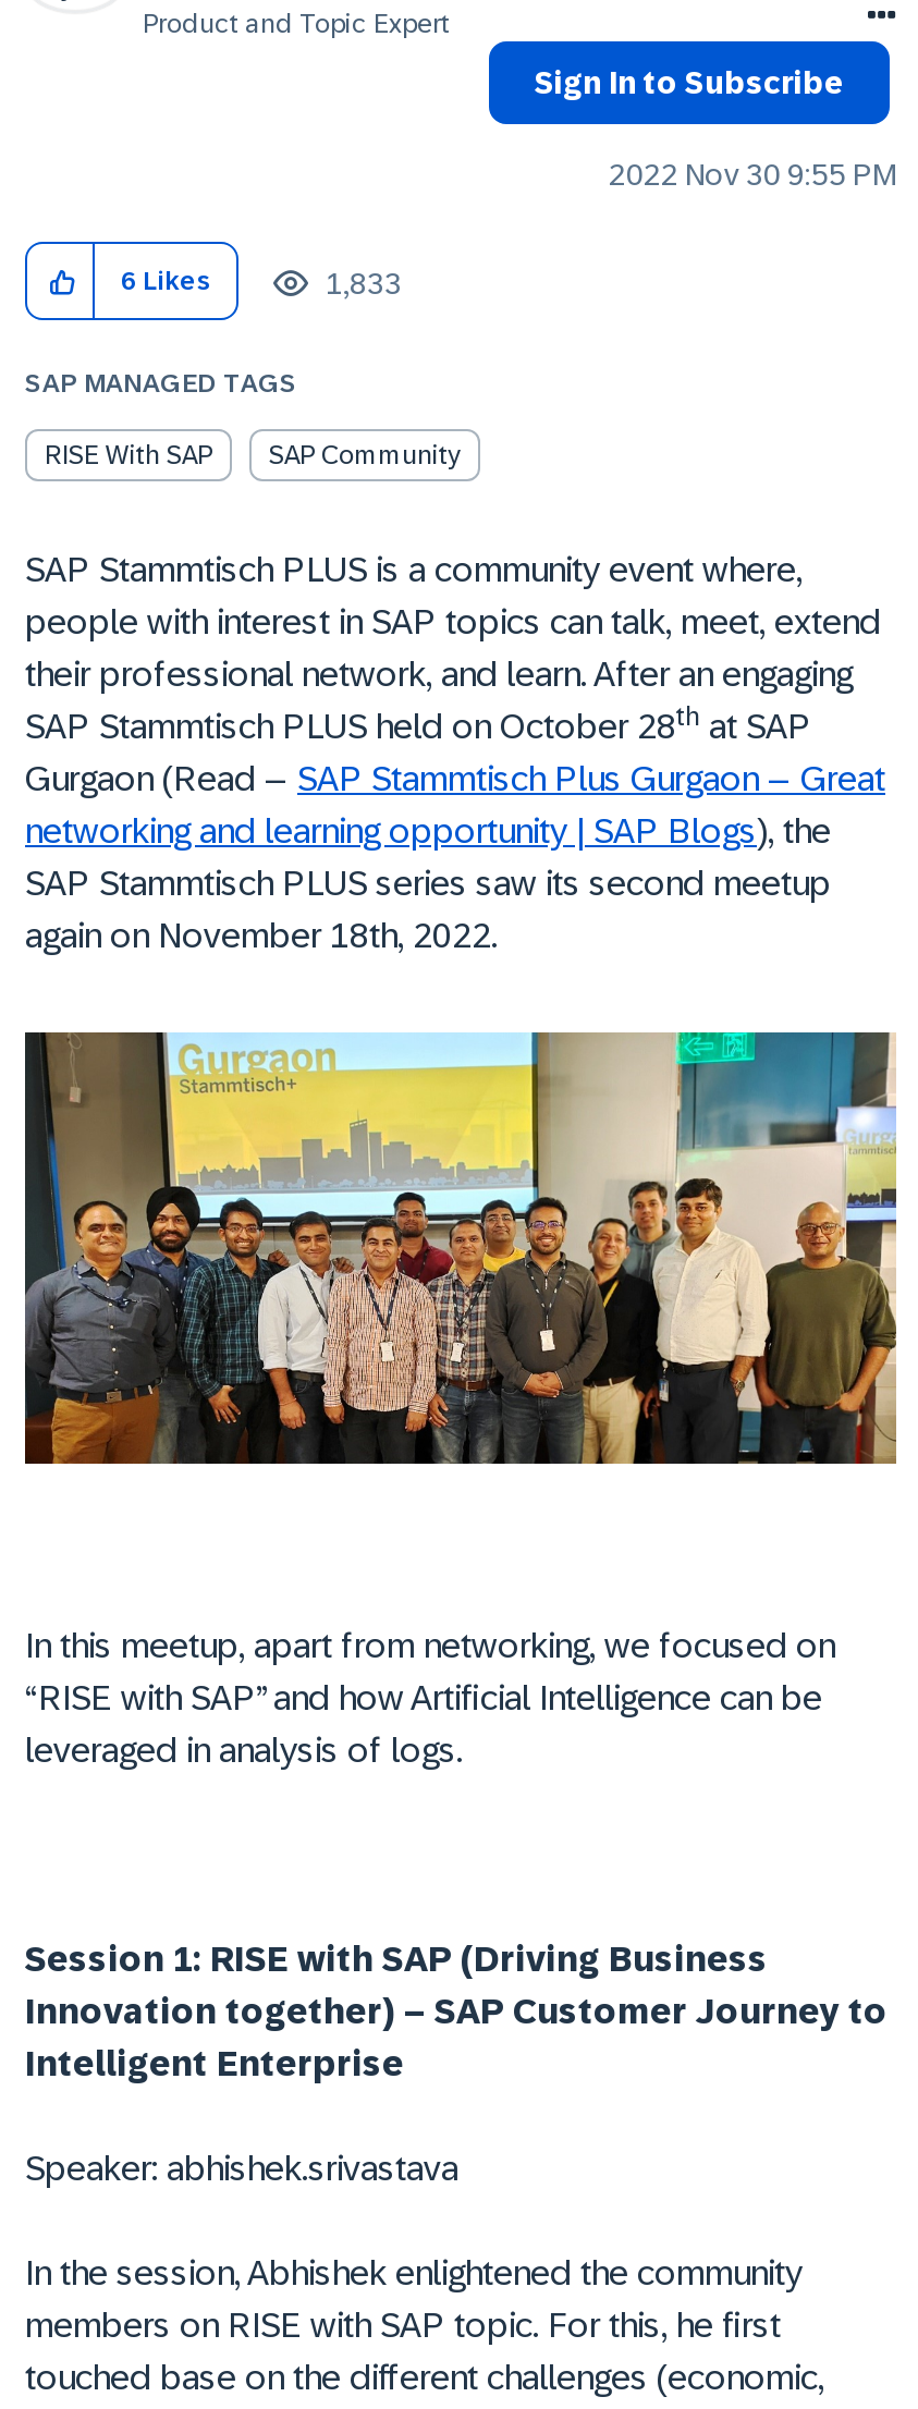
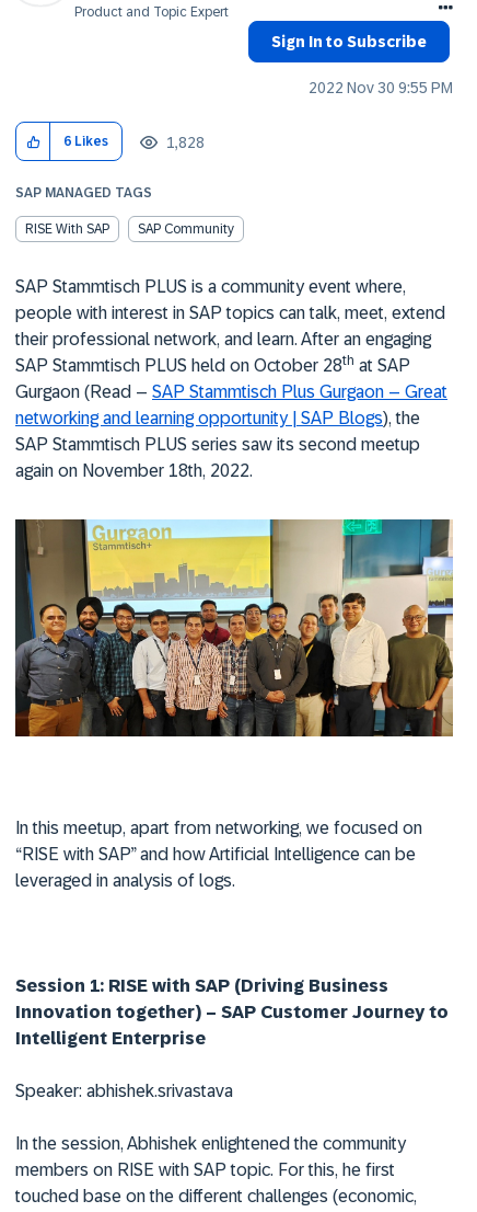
[326,266,402,300] 1,833 -> [166,134,205,151] 1,828

